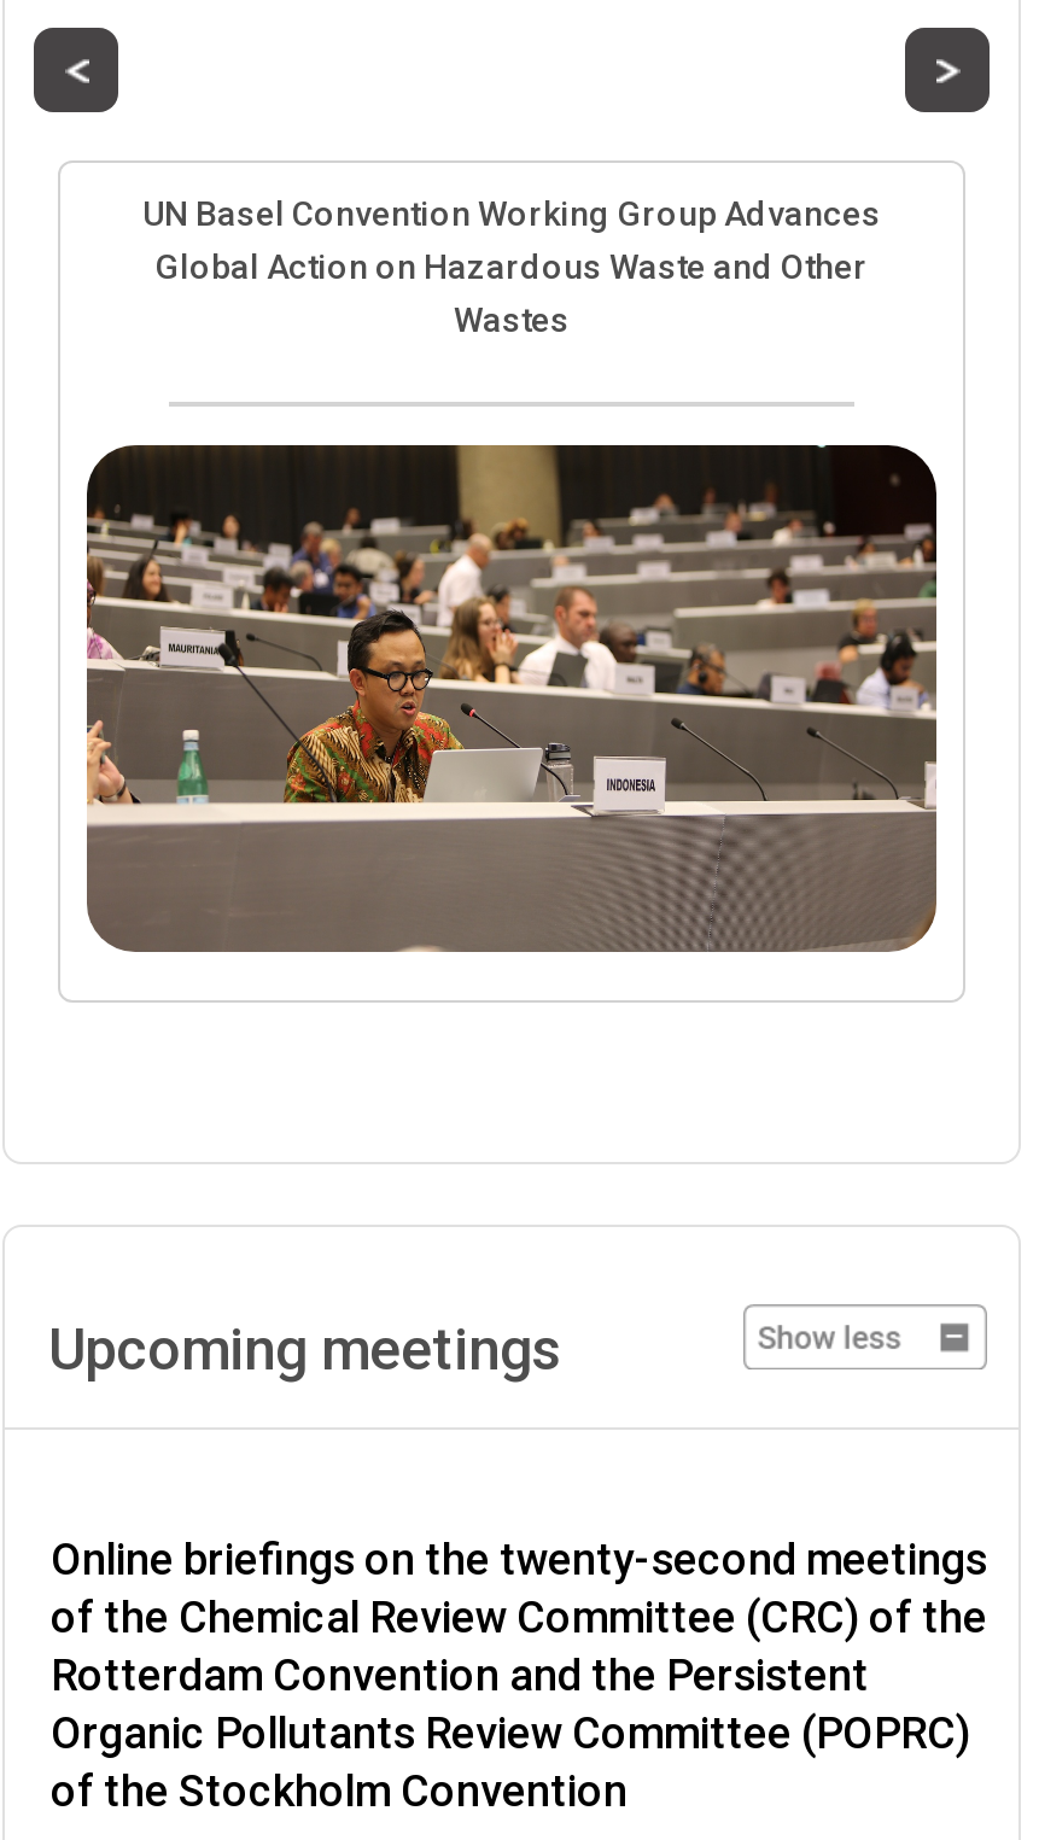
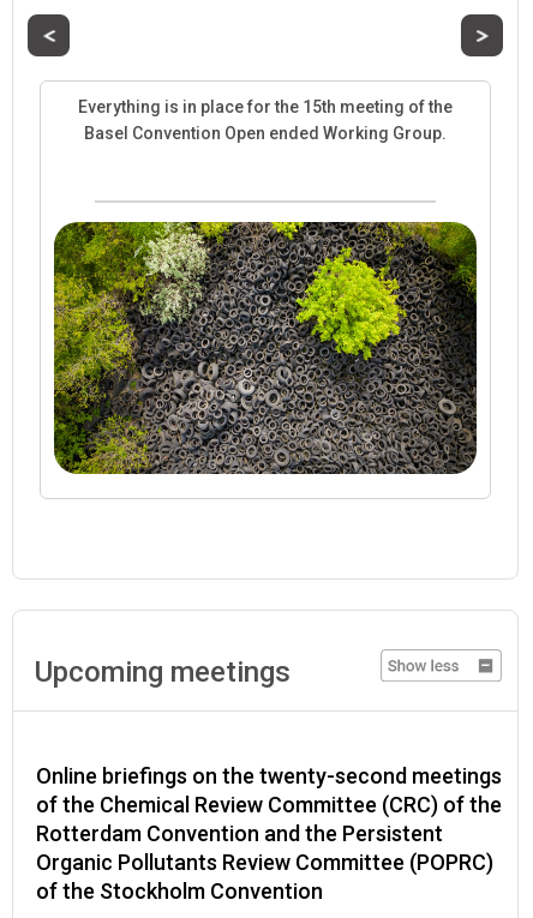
[142,195,881,340] UN Basel Convention Working Group Advances | Global Action on Hazardous Waste and Other | Wastes -> [78,97,453,143] Everything is in place for the 15th meeting of the | Basel Convention Open ended Working Group.
[84,443,939,952] [image] -> [53,221,478,474] [image]

